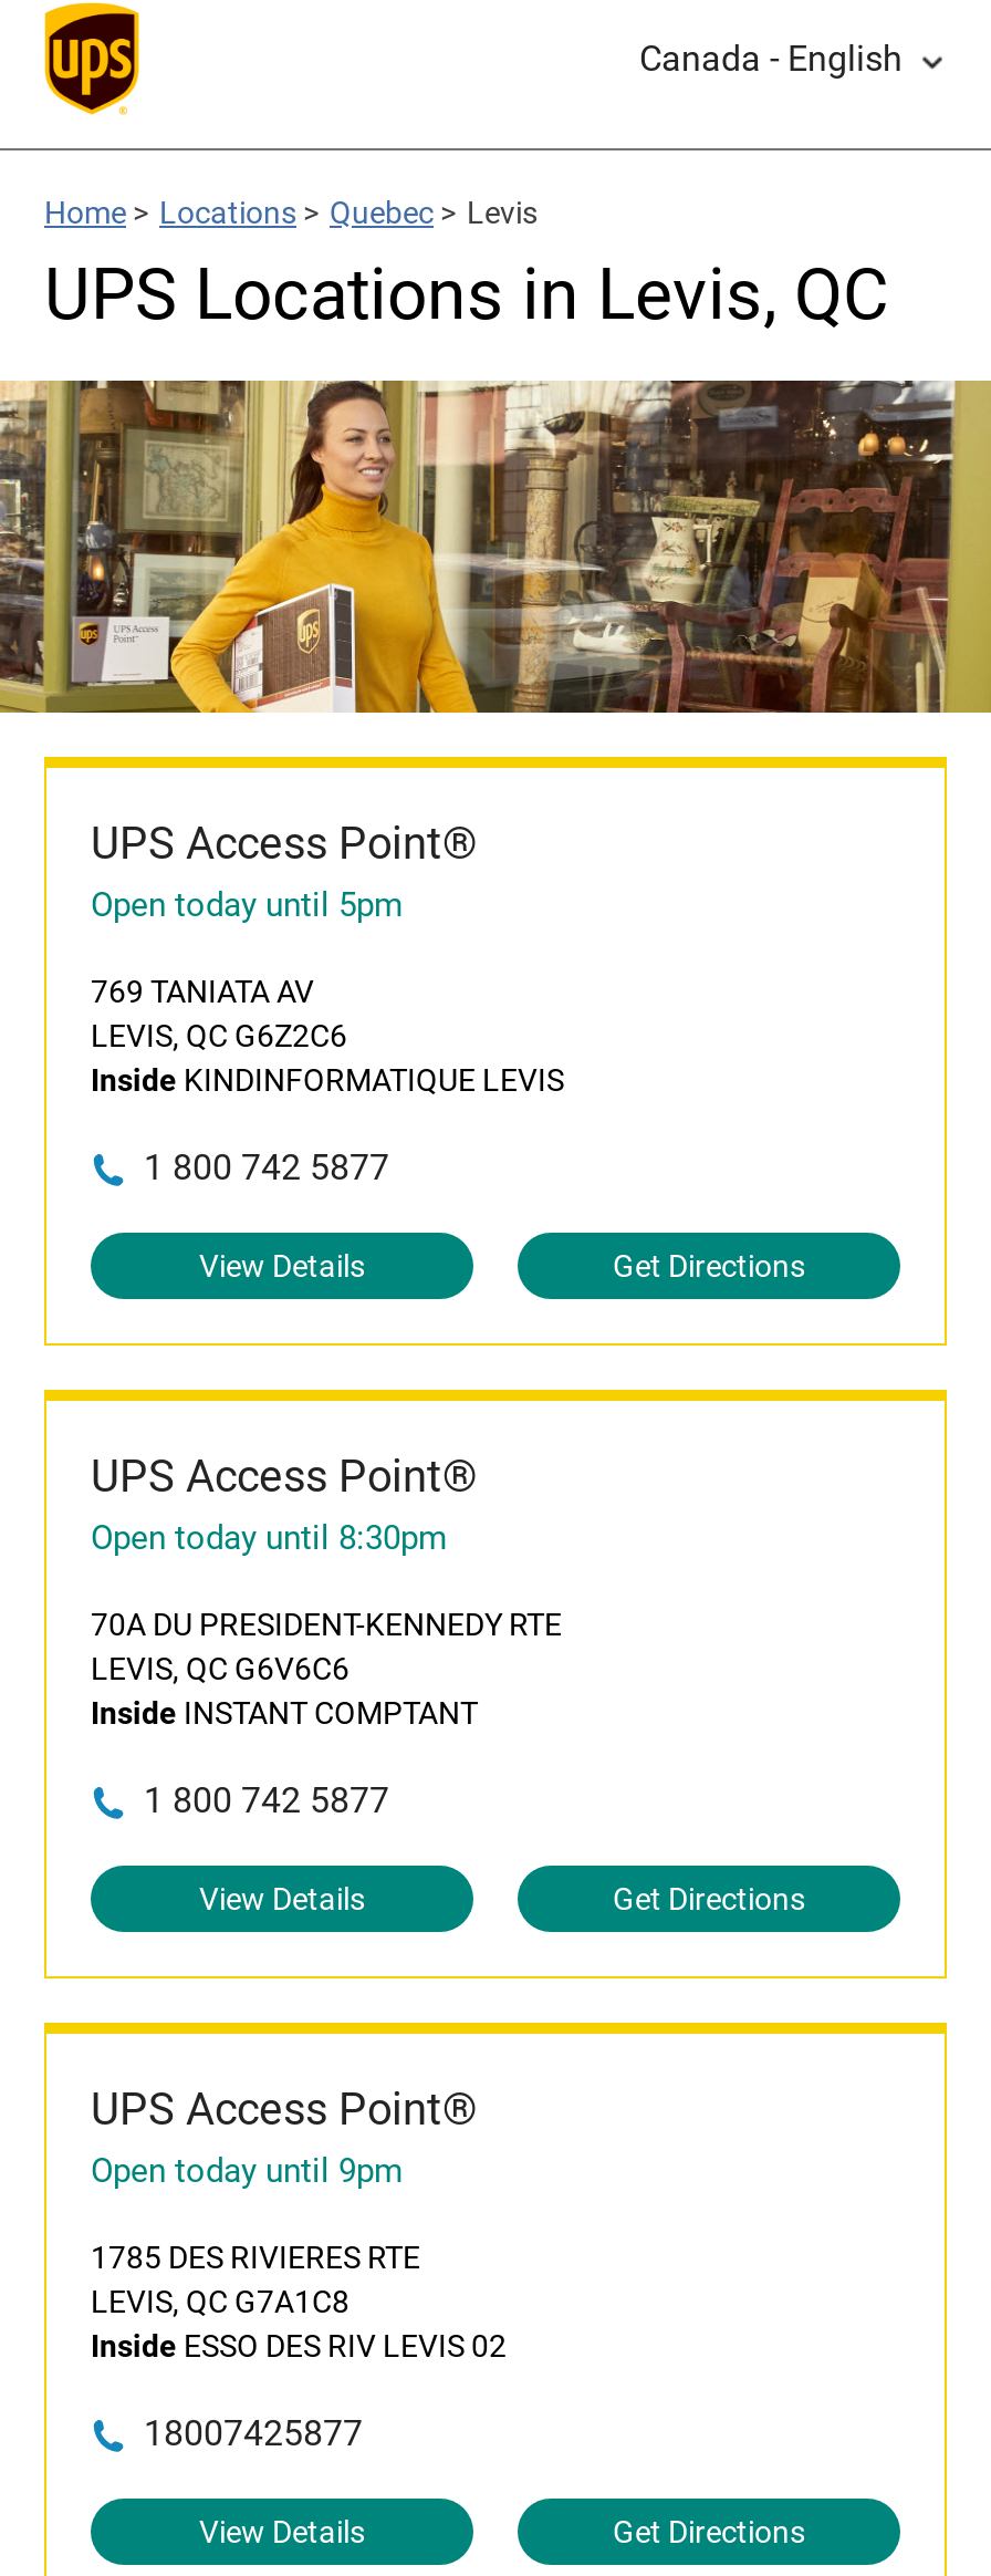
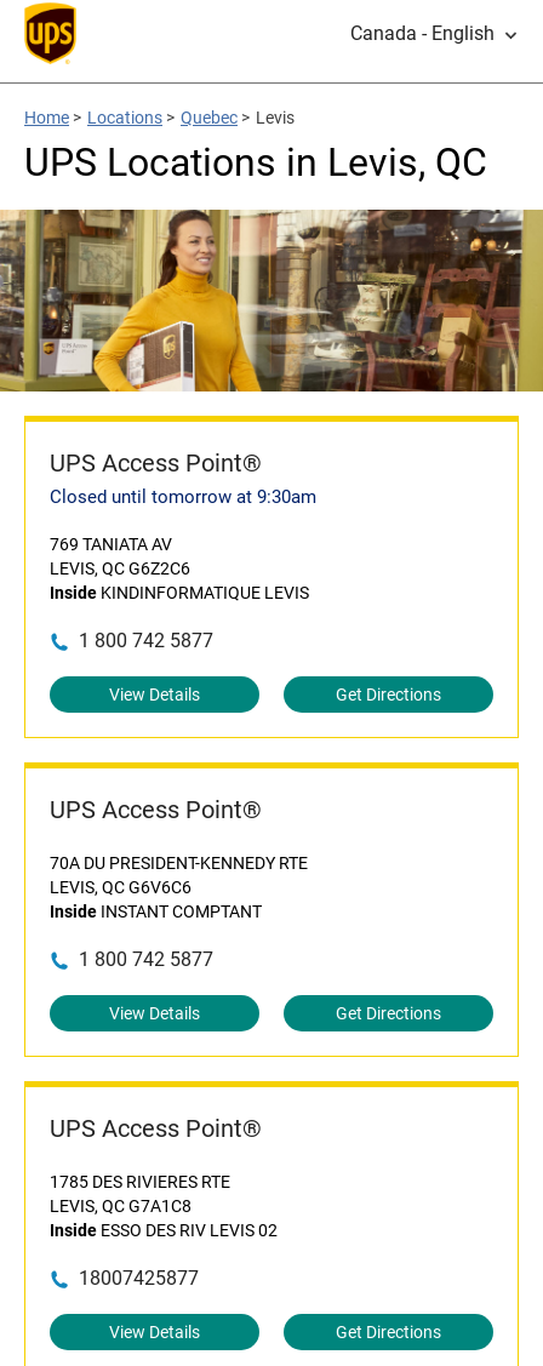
[91,885,403,925] Open today until 5pm -> [50,486,316,508] Closed until tomorrow at 9:30am
[91,1518,447,1558] Open today until 8:30pm -> none
[91,2151,403,2191] Open today until 9pm -> none

